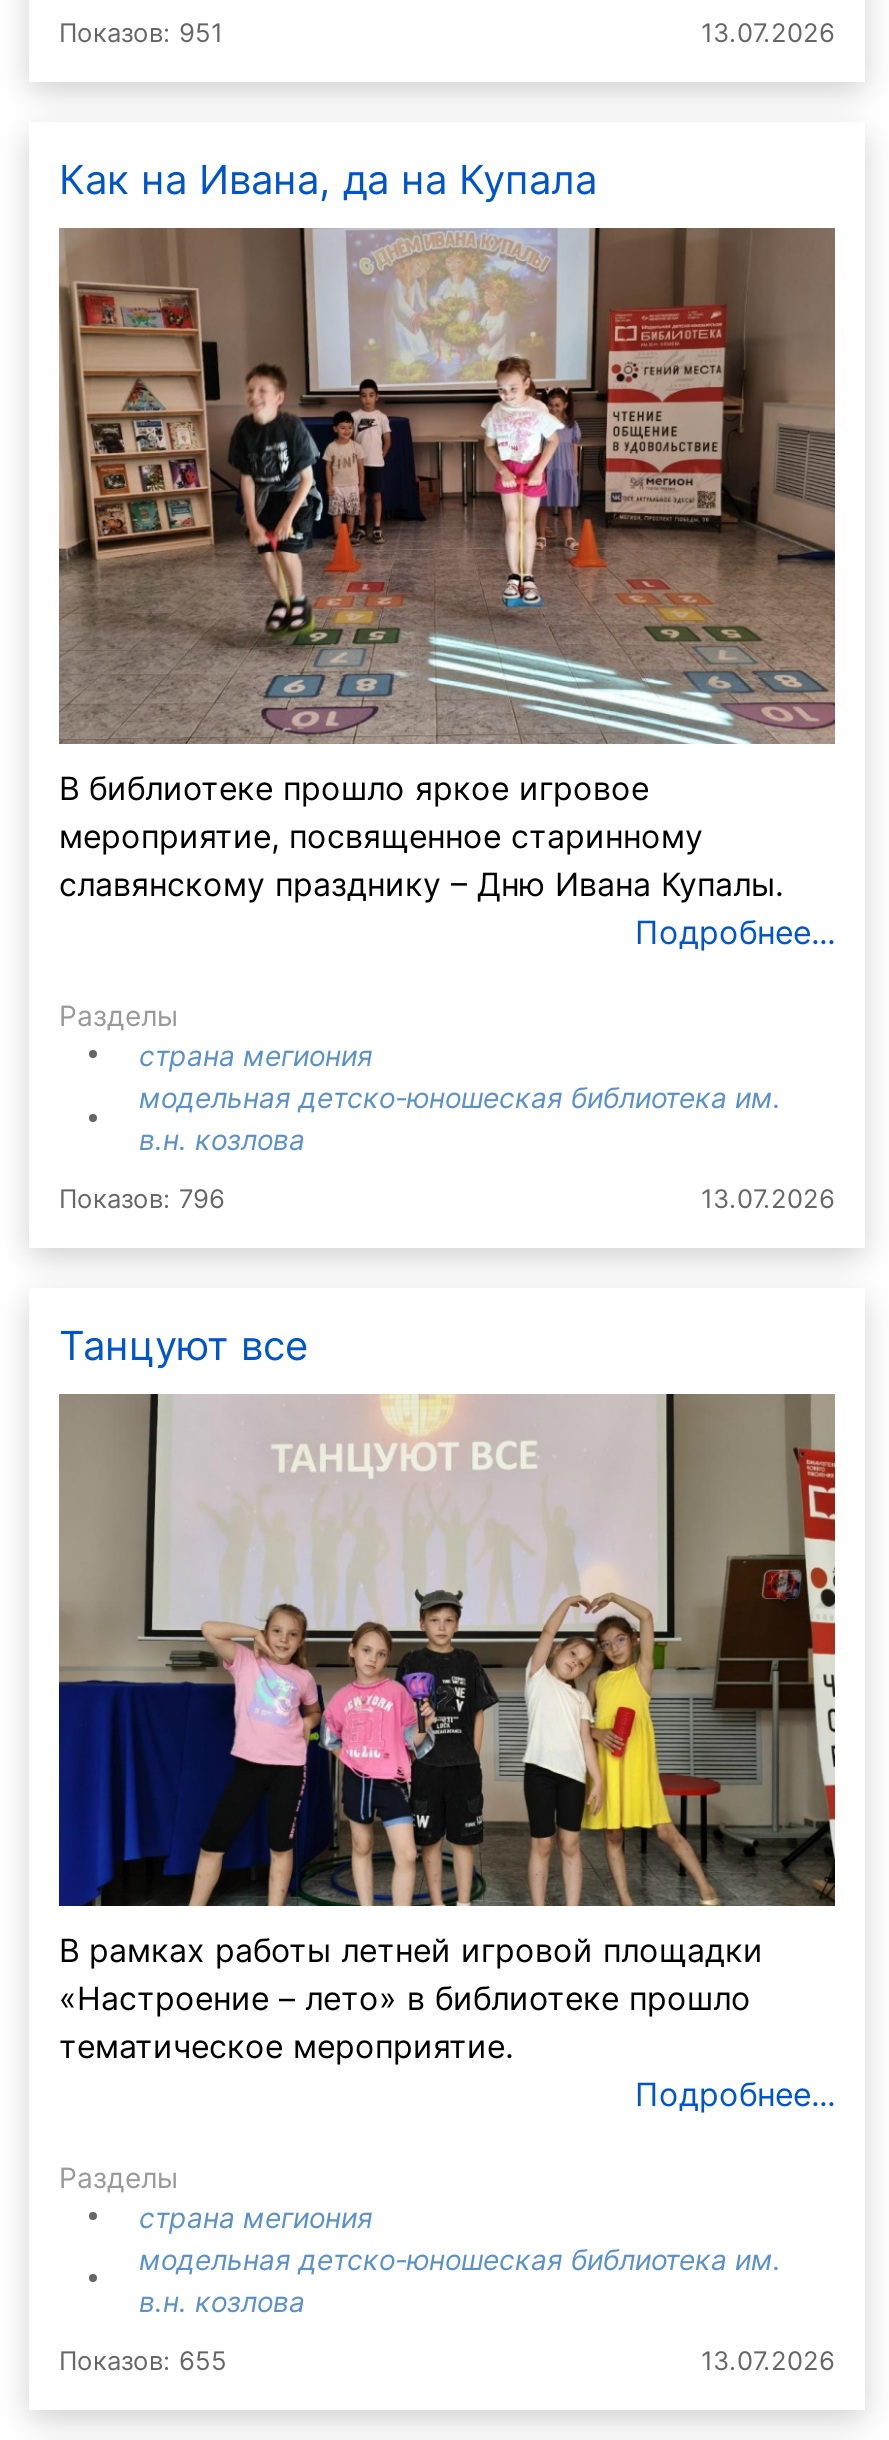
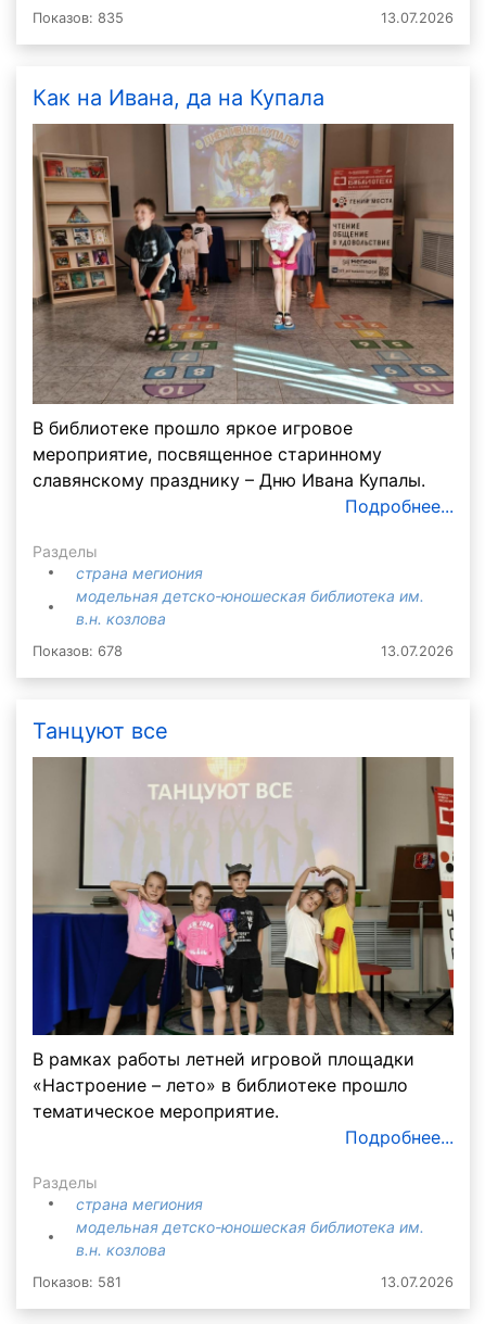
[59,18,223,48] Показов: 951 -> [33,10,124,26] Показов: 835
[59,1184,225,1214] Показов: 796 -> [33,643,123,659] Показов: 678
[59,2345,227,2375] Показов: 655 -> [33,1274,122,1290] Показов: 581

